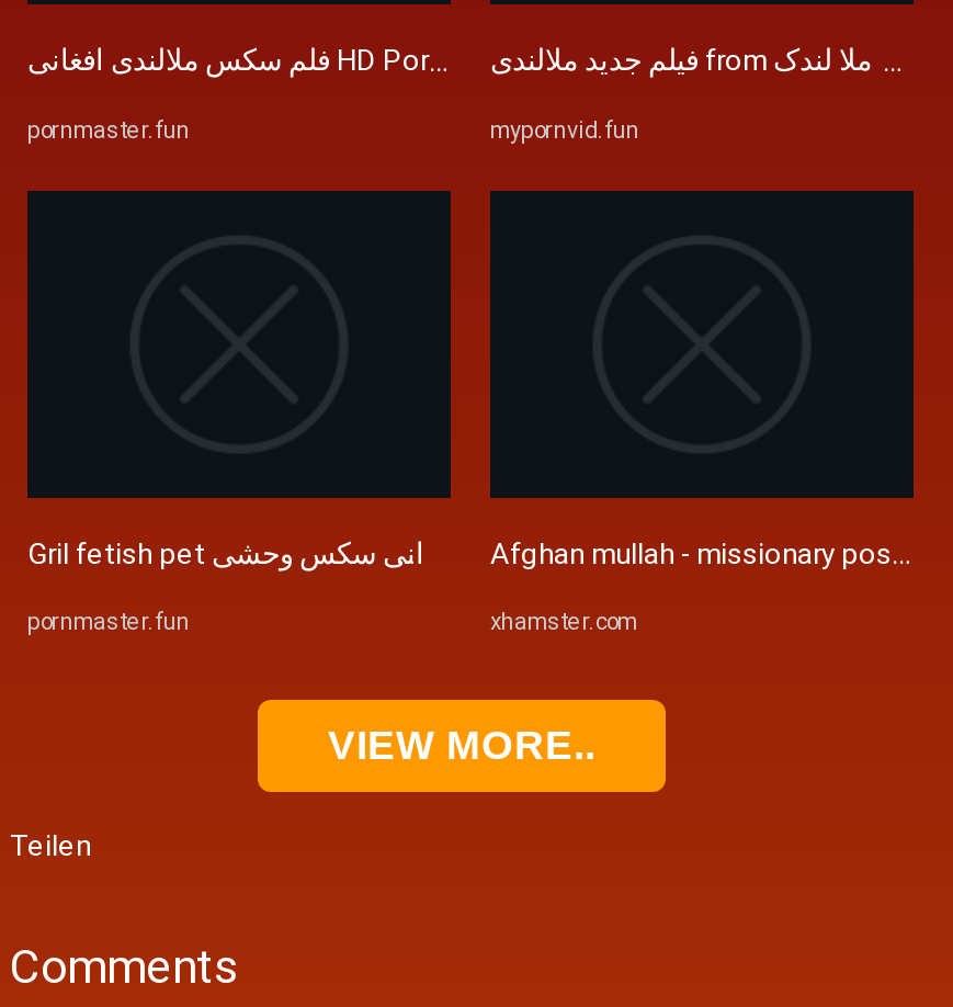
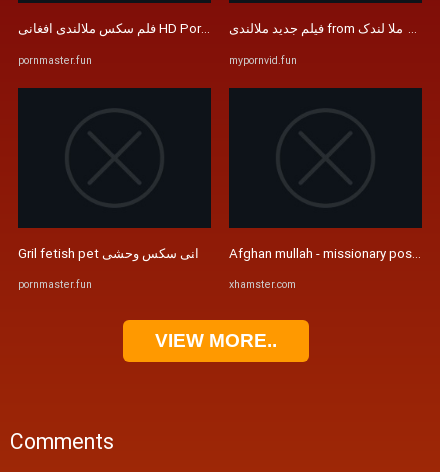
[10,828,91,865] Teilen -> none

